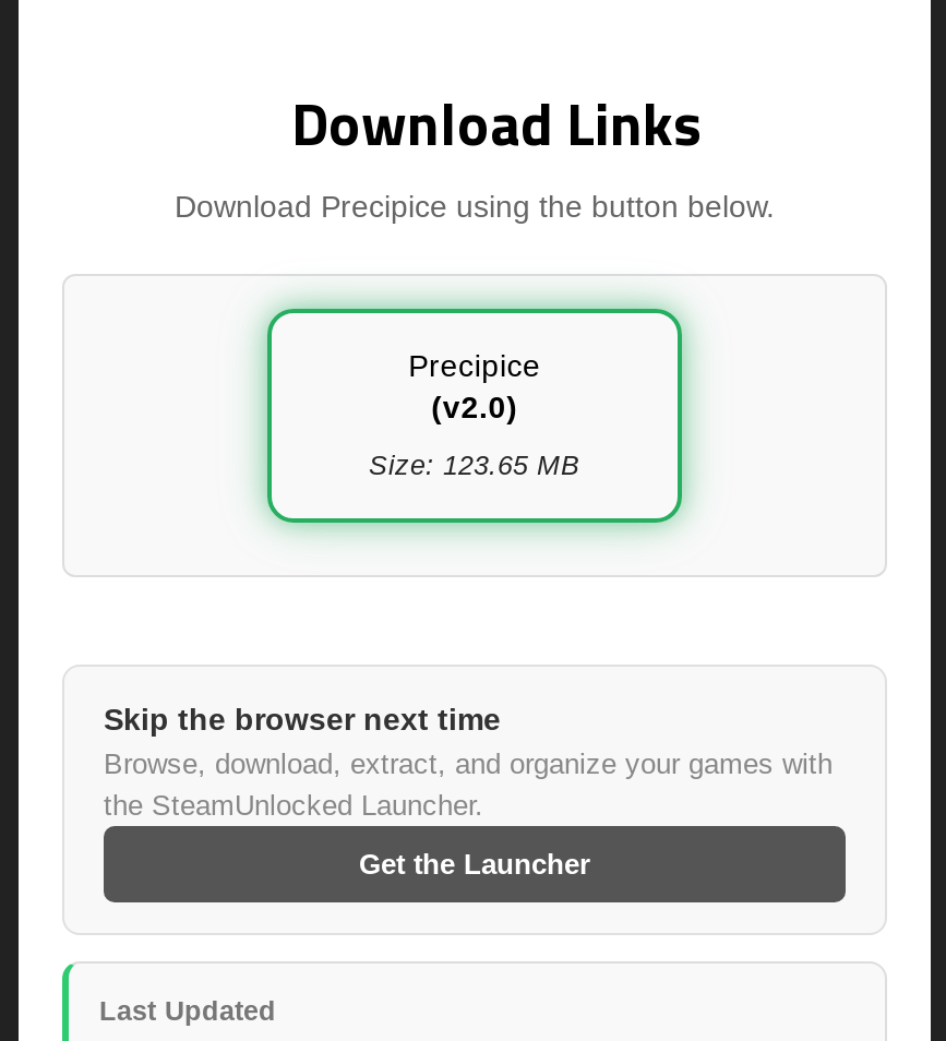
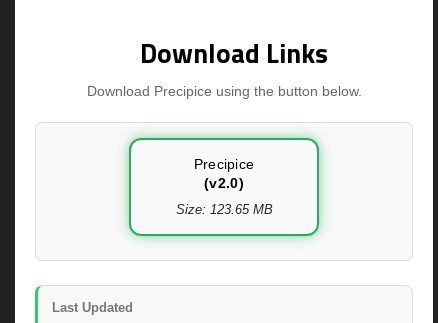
[104,701,833,880] Skip the browser next time | Browse, download, extract, and organize your games with | the SteamUnlocked Launcher. | Get the Launcher -> none

